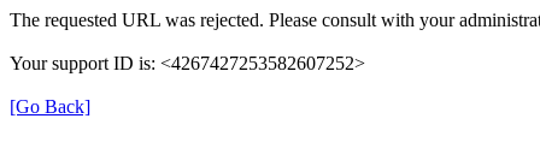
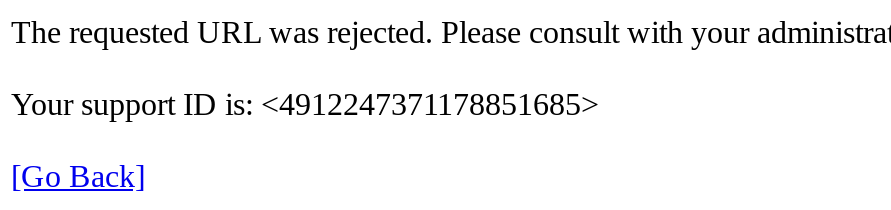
[10,53,365,73] Your support ID is: <4267427253582607252> -> [11,87,599,121] Your support ID is: <4912247371178851685>

